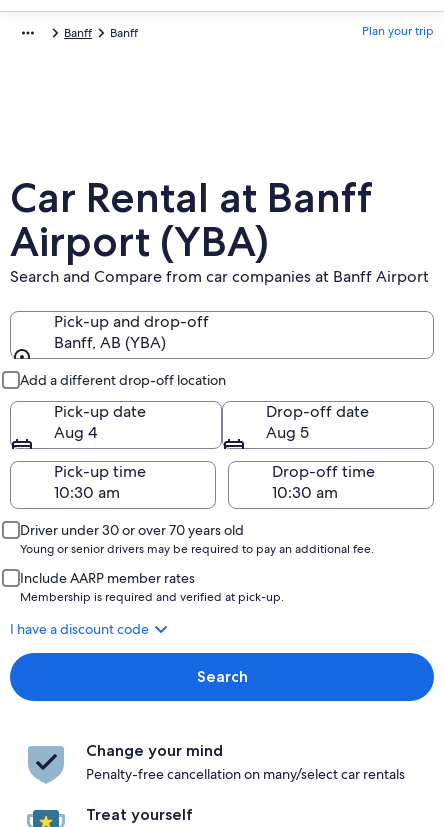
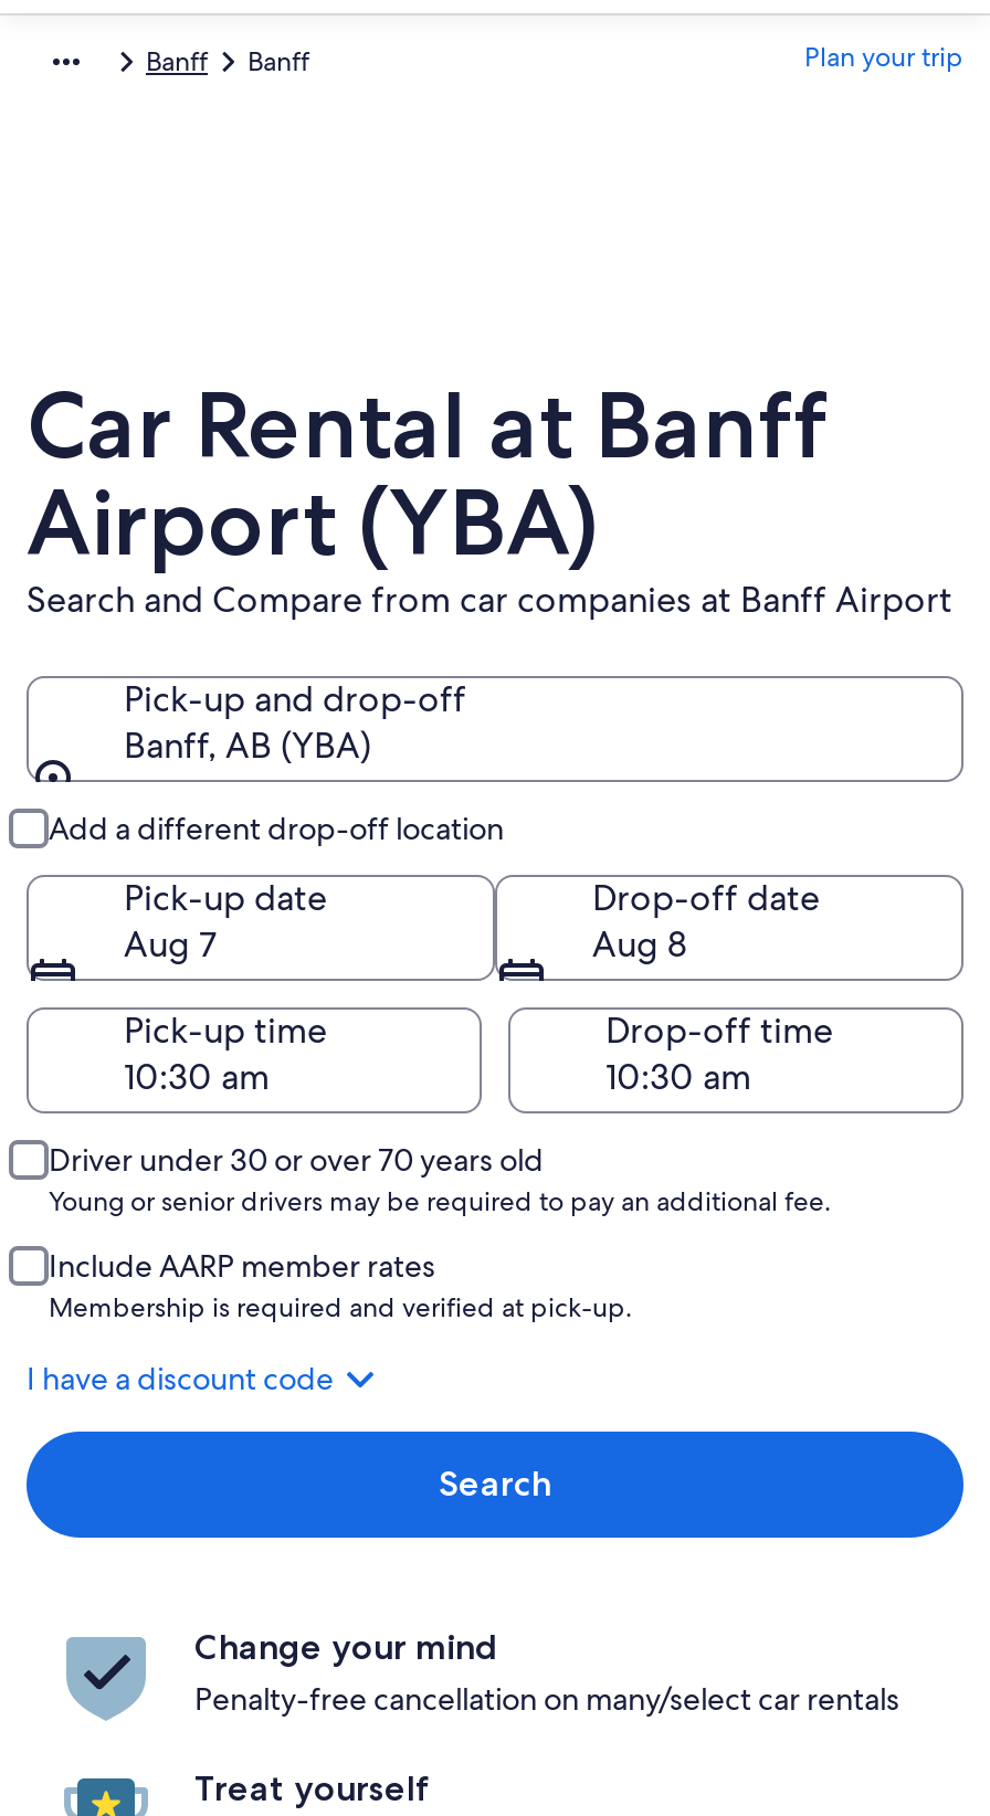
[54,422,97,443] Aug 4 -> [124,921,217,968] Aug 7
[266,422,309,443] Aug 5 -> [592,921,687,968] Aug 8

